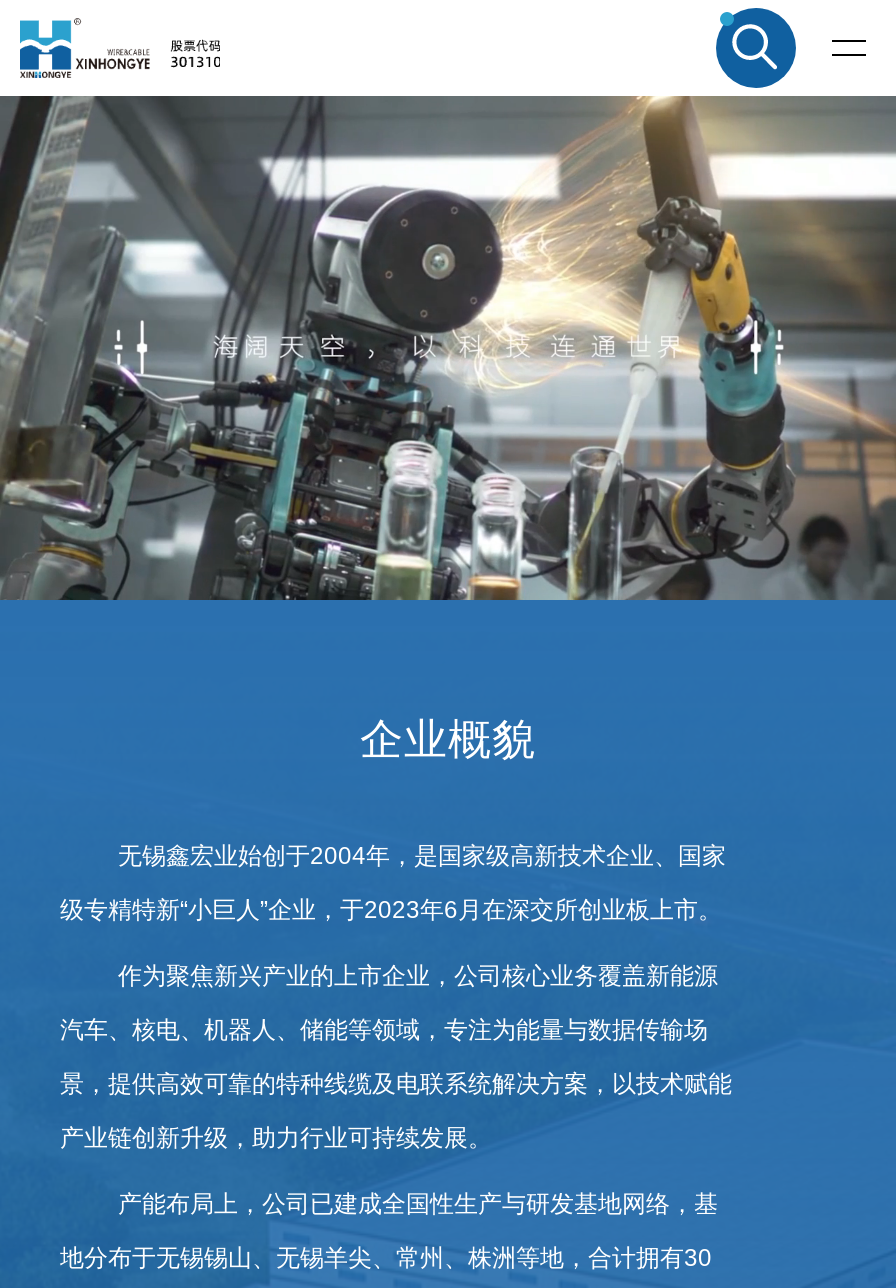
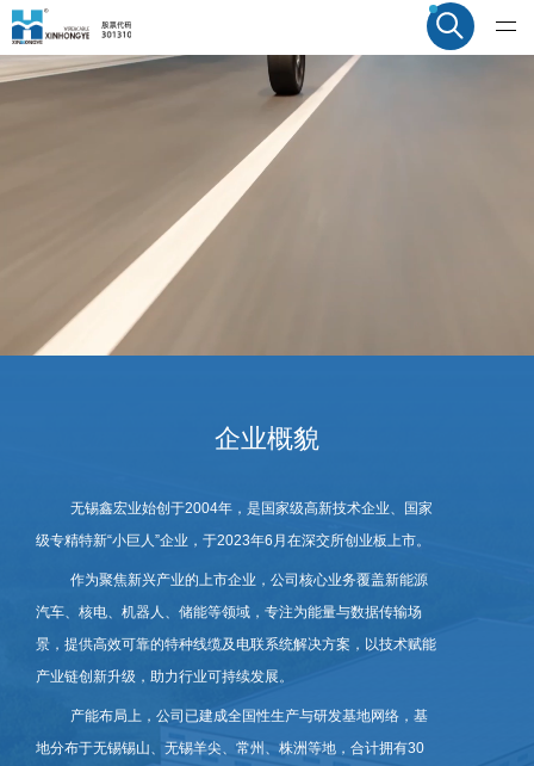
[6,96,890,602] [image] -> [4,54,530,357] [image]

